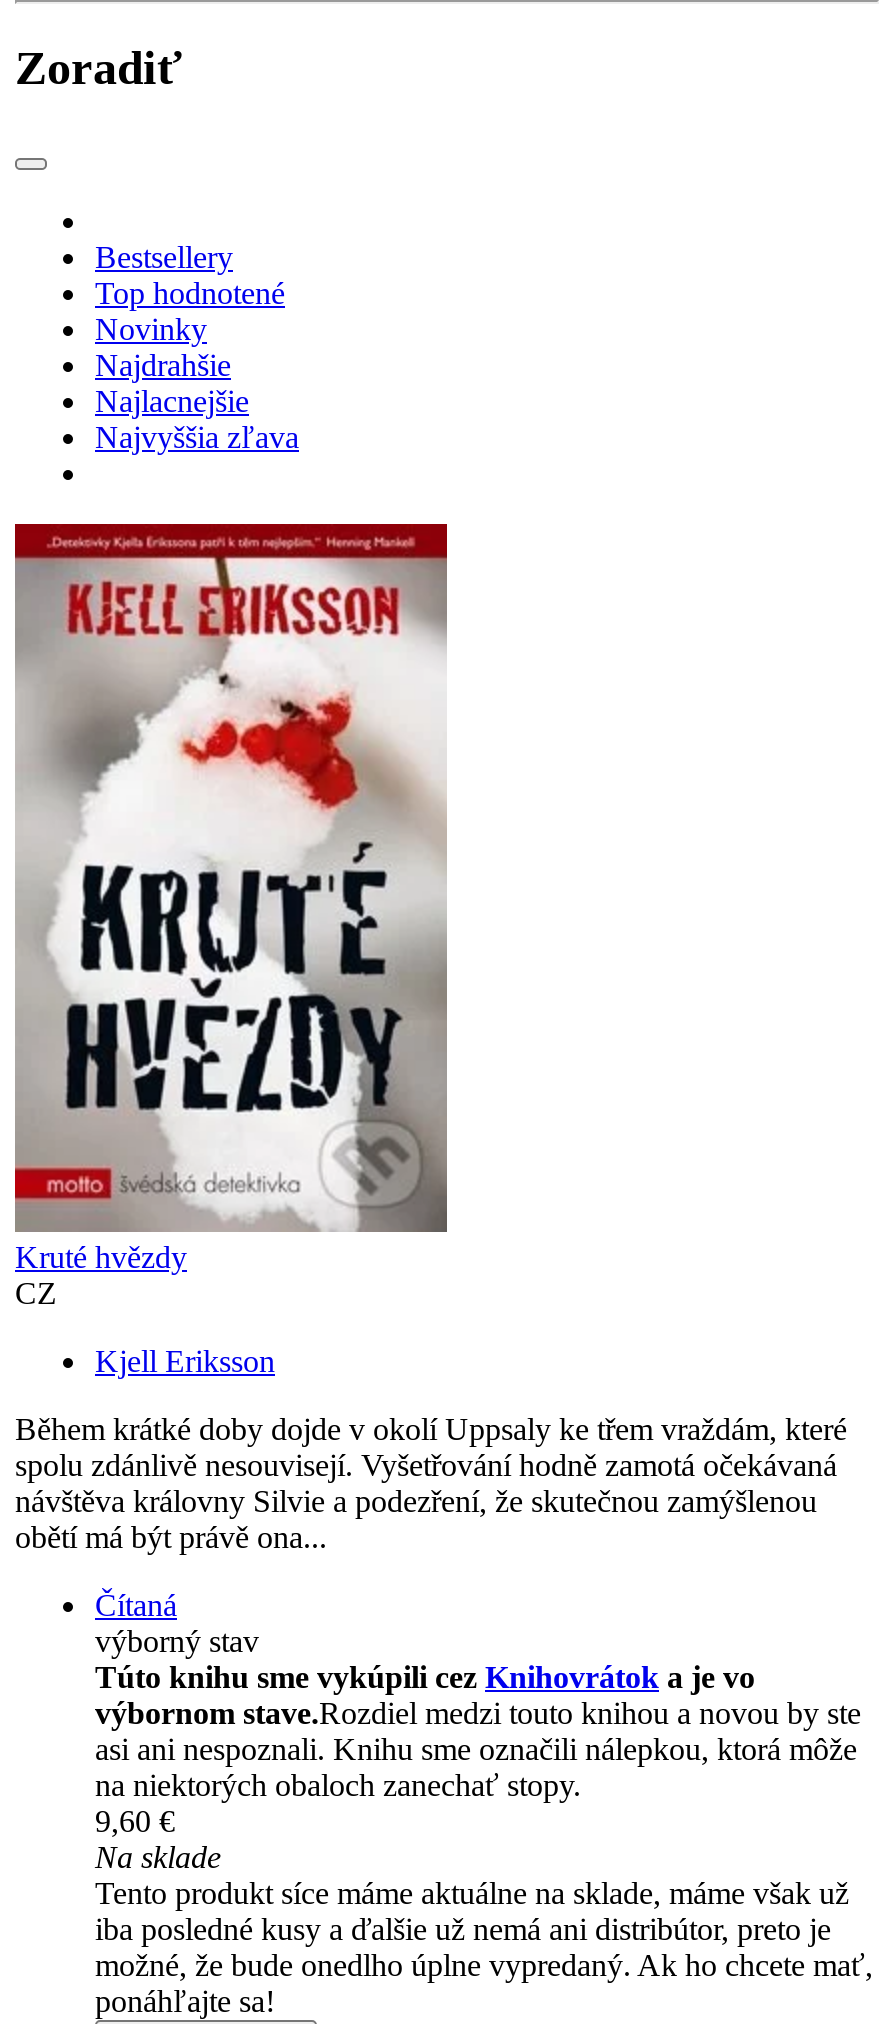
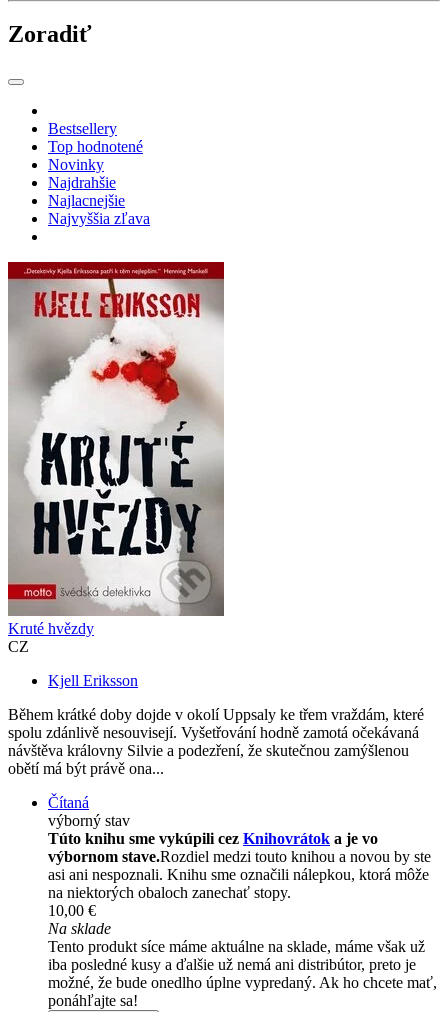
[95,1805,175,1839] 9,60 € -> [48,902,96,919] 10,00 €

